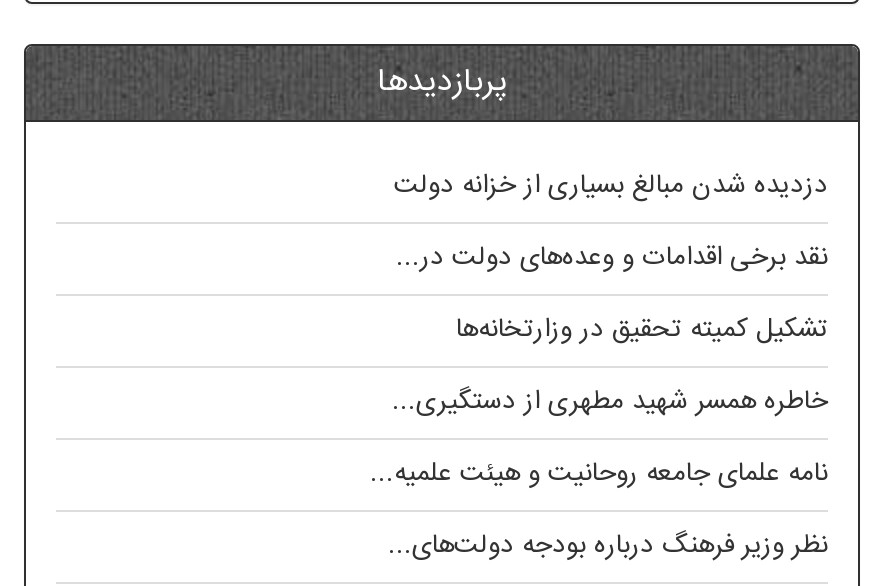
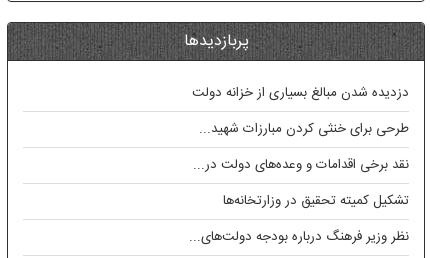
none -> [199,118,409,140] طرحی برای خنثی کردن مبارزات شهید...
moved [396,236,828,352] -> [193,154,409,212]: نقد برخی اقدامات و وعده‌های دولت در... | تشکیل کمیته تحقیق در وزارتخانه‌ها
[370,380,828,496] خاطره همسر شهید مطهری از دستگیری... | نامه علماى جامعه روحانیت و هیئت علمیه... -> none

